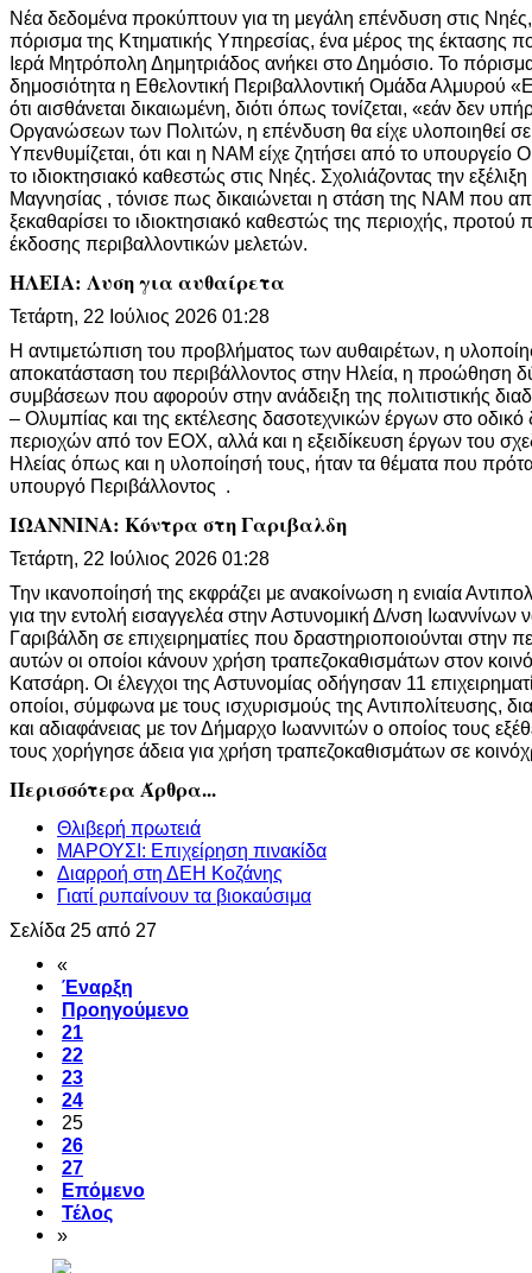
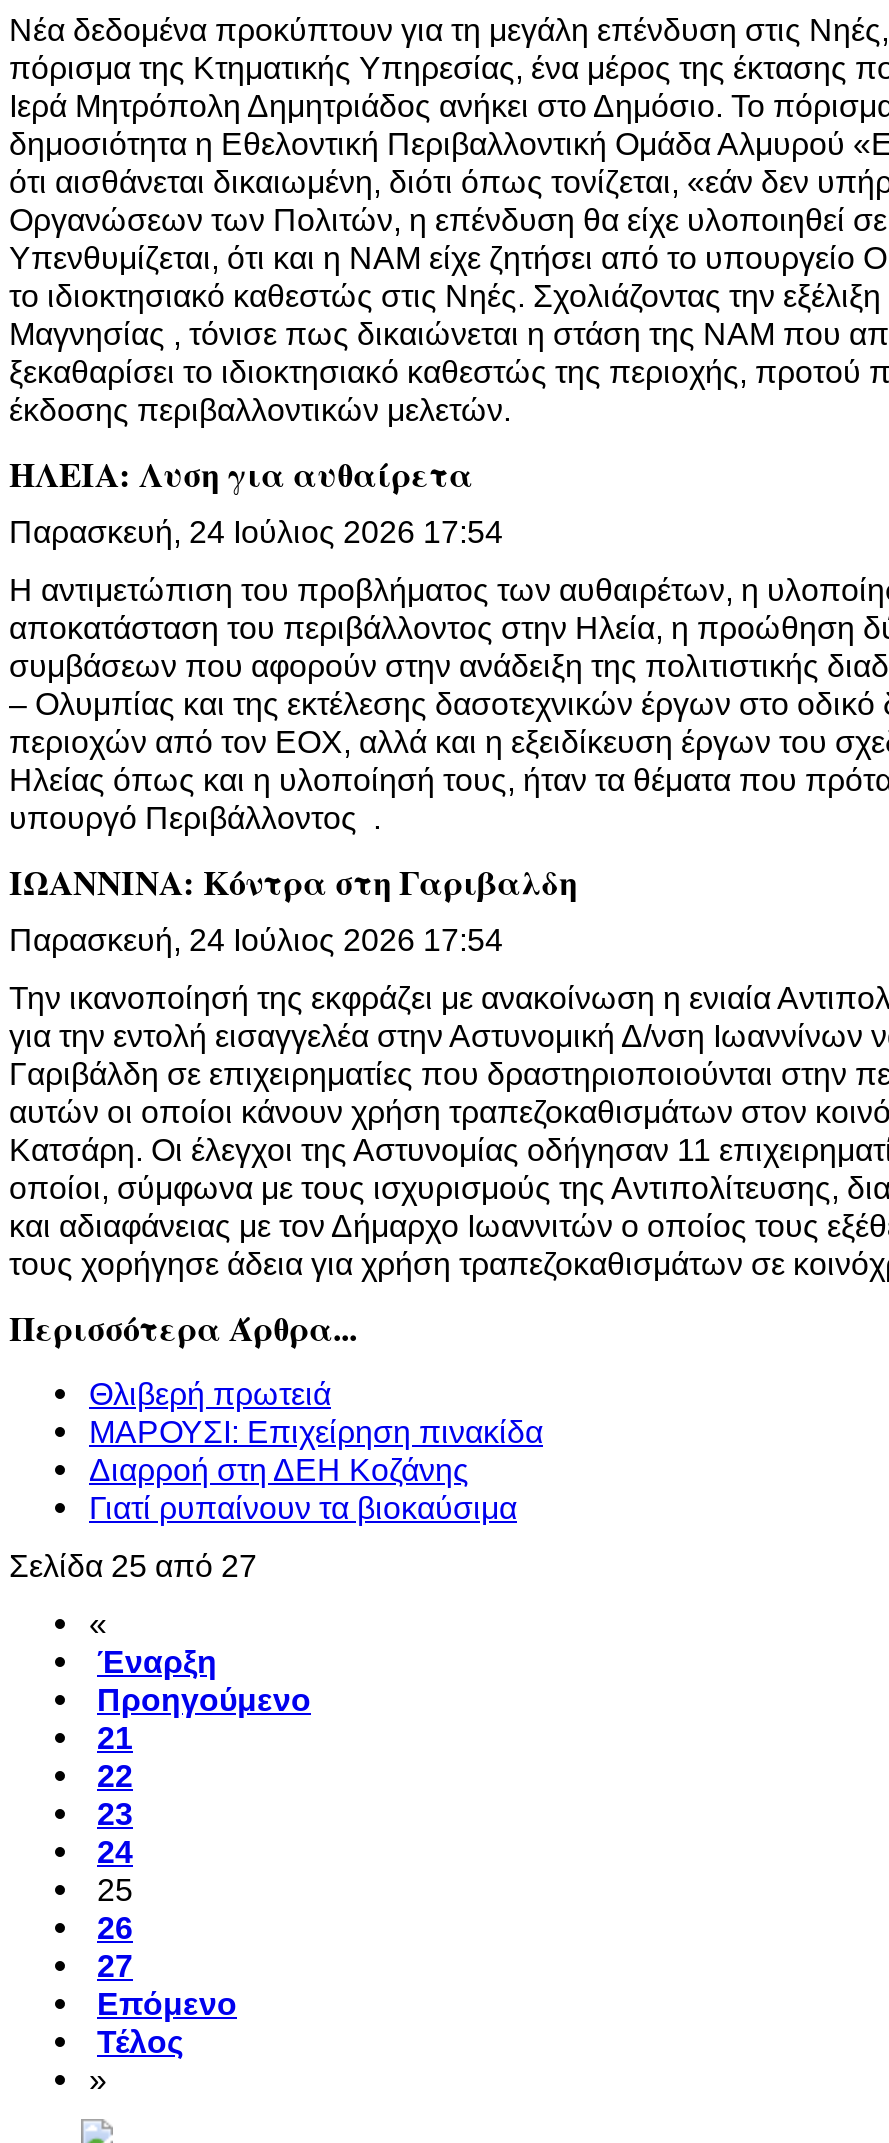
[9,305,270,326] Τετάρτη, 22 Ιούλιος 2026 01:28 -> [9,513,503,549] Παρασκευή, 24 Ιούλιος 2026 17:54
[9,547,270,569] Τετάρτη, 22 Ιούλιος 2026 01:28 -> [9,921,503,957] Παρασκευή, 24 Ιούλιος 2026 17:54

